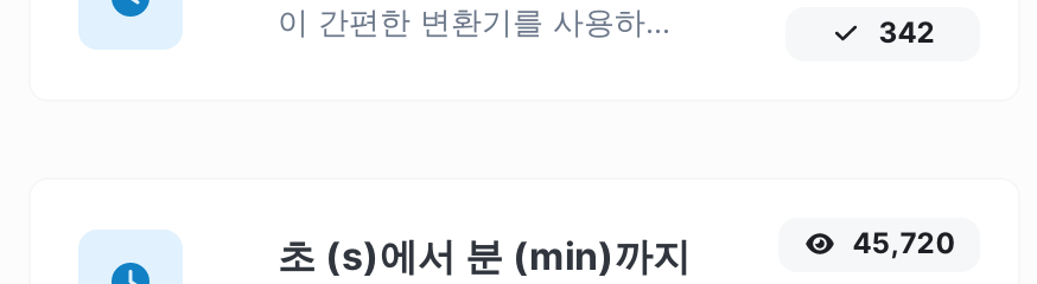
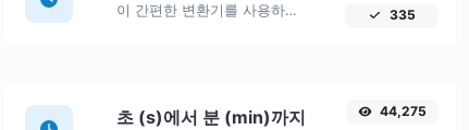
[871,15,935,51] 342 -> [387,7,416,23] 335
[845,226,954,261] 45,720 -> [377,103,427,119] 44,275

